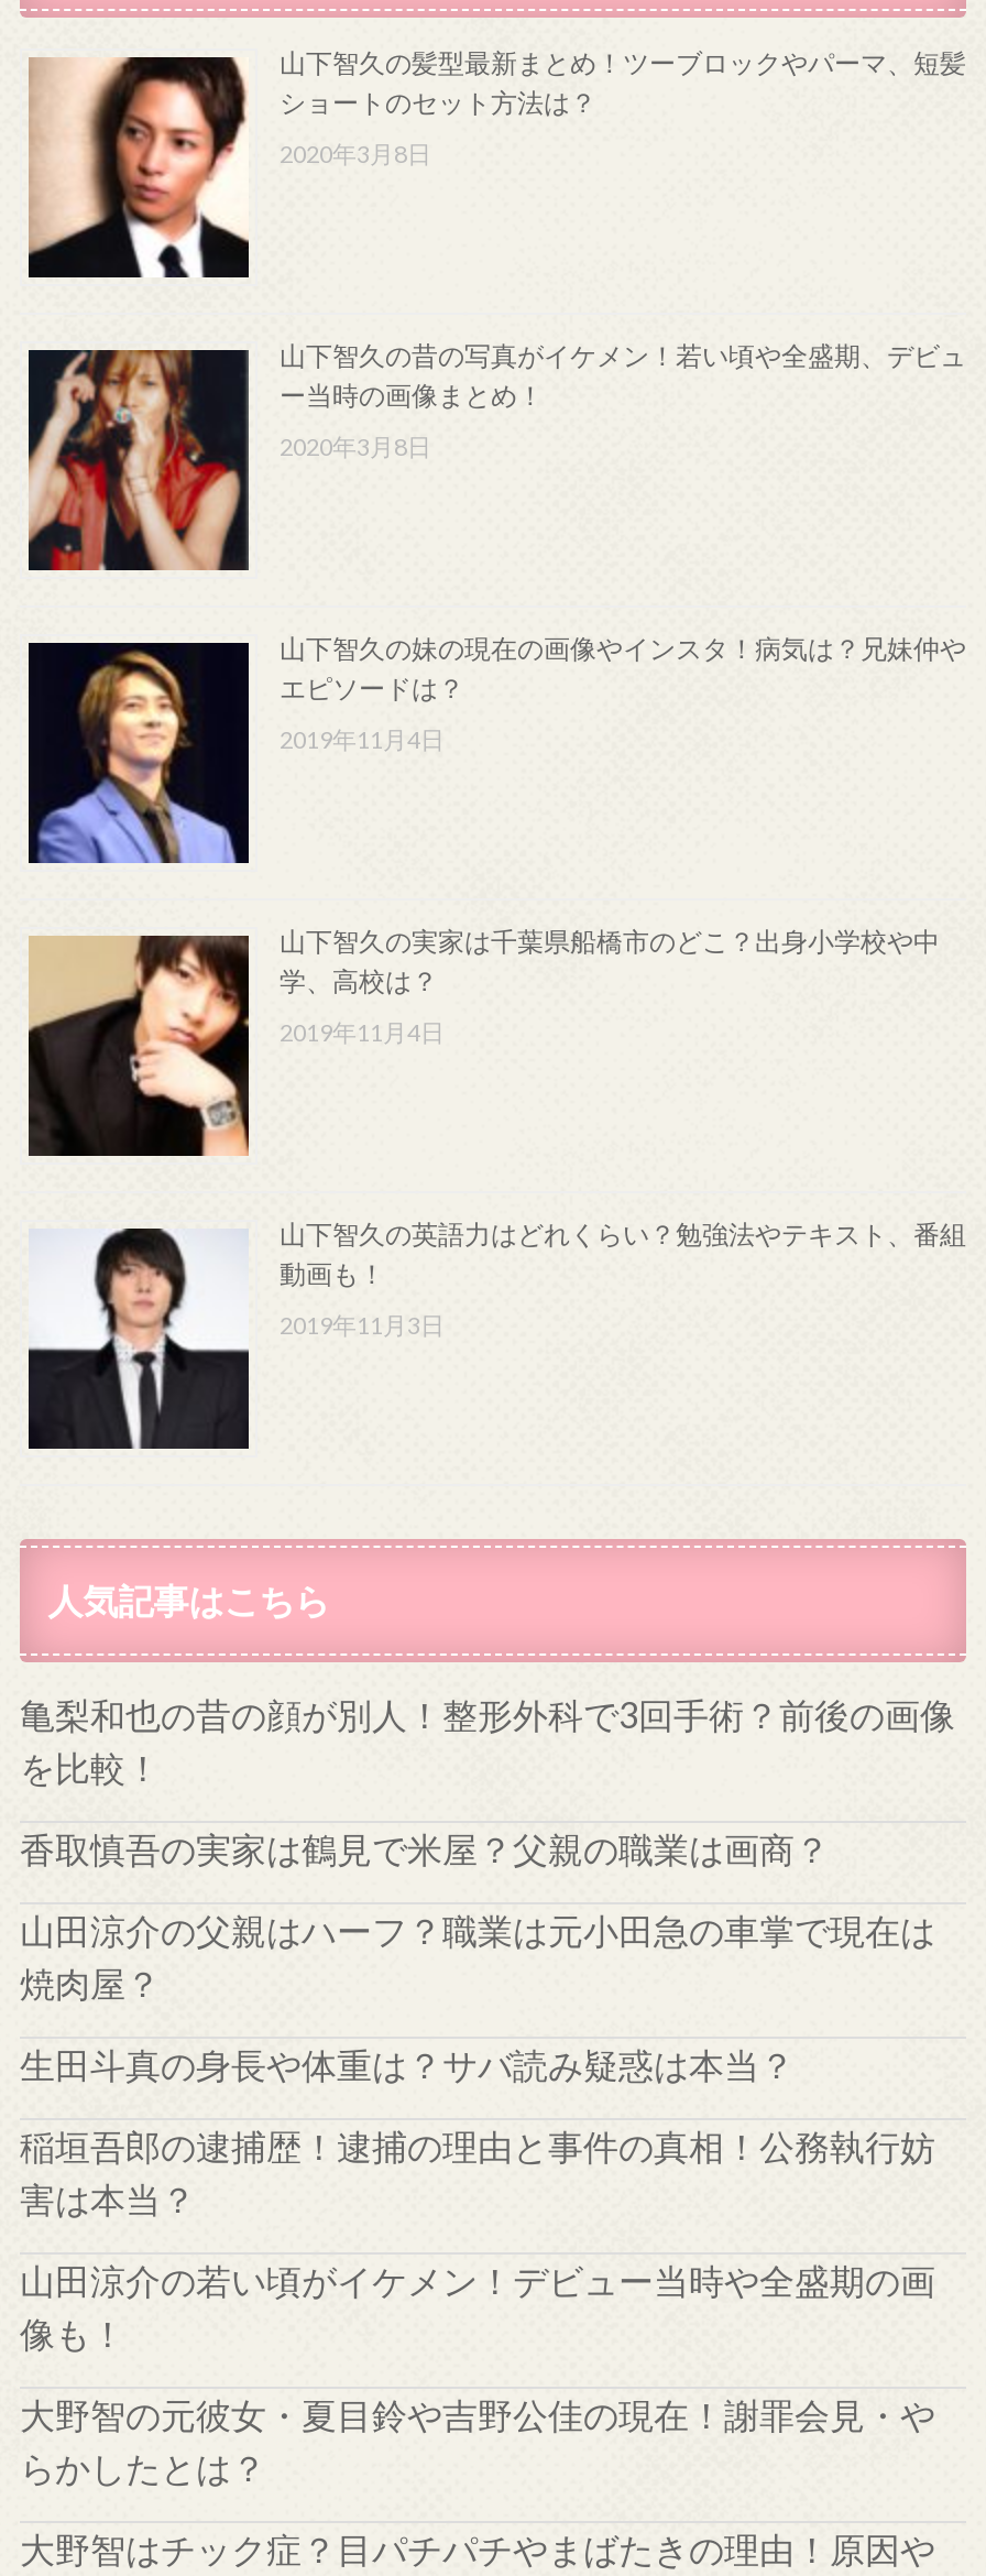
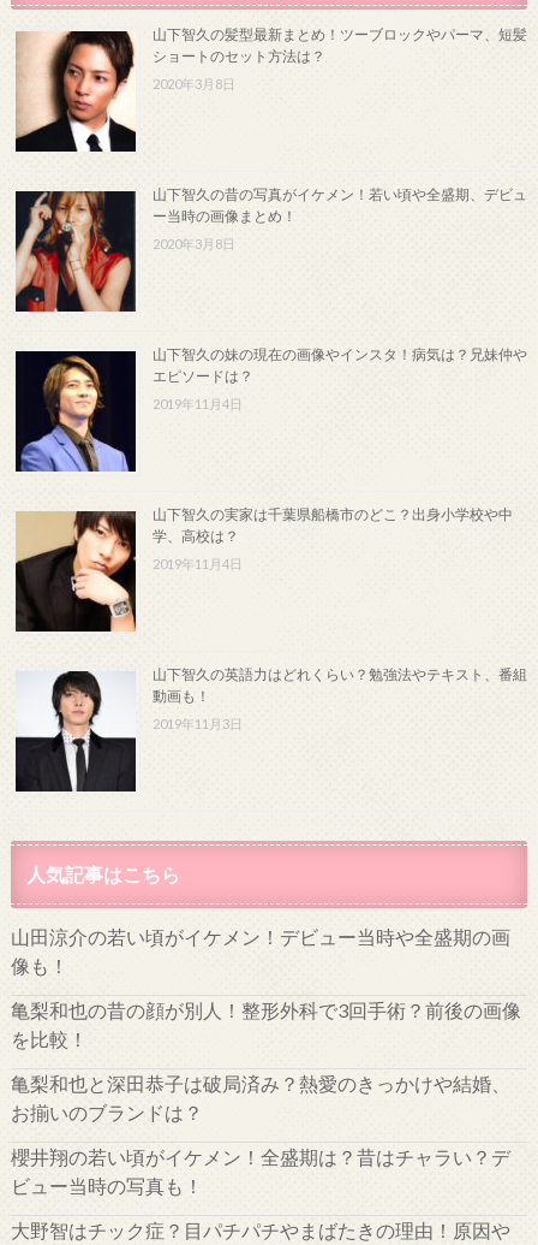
moved [20,1694,955,1788] -> [11,999,521,1050]: 亀梨和也の昔の顔が別人！整形外科で3回手術？前後の画像 | を比較！
[20,1828,935,2220] 香取慎吾の実家は鶴見で米屋？父親の職業は画商？ | 山田涼介の父親はハーフ？職業は元小田急の車掌で現在は | 焼肉屋？ | 生田斗真の身長や体重は？サバ読み疑惑は本当？ | 稲垣吾郎の逮捕歴！逮捕の理由と事件の真相！公務執行妨 | 害は本当？ -> none
moved [20,2259,935,2354] -> [11,925,510,977]: 山田涼介の若い頃がイケメン！デビュー当時や全盛期の画 | 像も！
[20,2394,935,2488] 大野智の元彼女・夏目鈴や吉野公佳の現在！謝罪会見・や | らかしたとは？ -> [11,1072,510,1197] 亀梨和也と深田恭子は破局済み？熱愛のきっかけや結婚、 | お揃いのブランドは？ | 櫻井翔の若い頃がイケメン！全盛期は？昔はチャラい？デ | ビュー当時の写真も！

